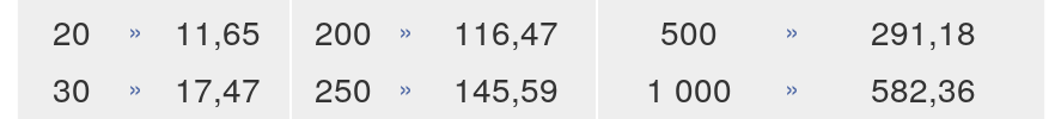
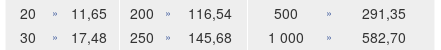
[453,7,559,55] 116,47 -> [187,3,231,23] 116,54
[871,7,976,55] 291,18 -> [362,3,406,23] 291,35
[175,64,261,112] 17,47 -> [71,27,107,47] 17,48
[453,64,559,112] 145,59 -> [187,27,231,47] 145,68
[871,64,976,112] 582,36 -> [362,27,406,47] 582,70

